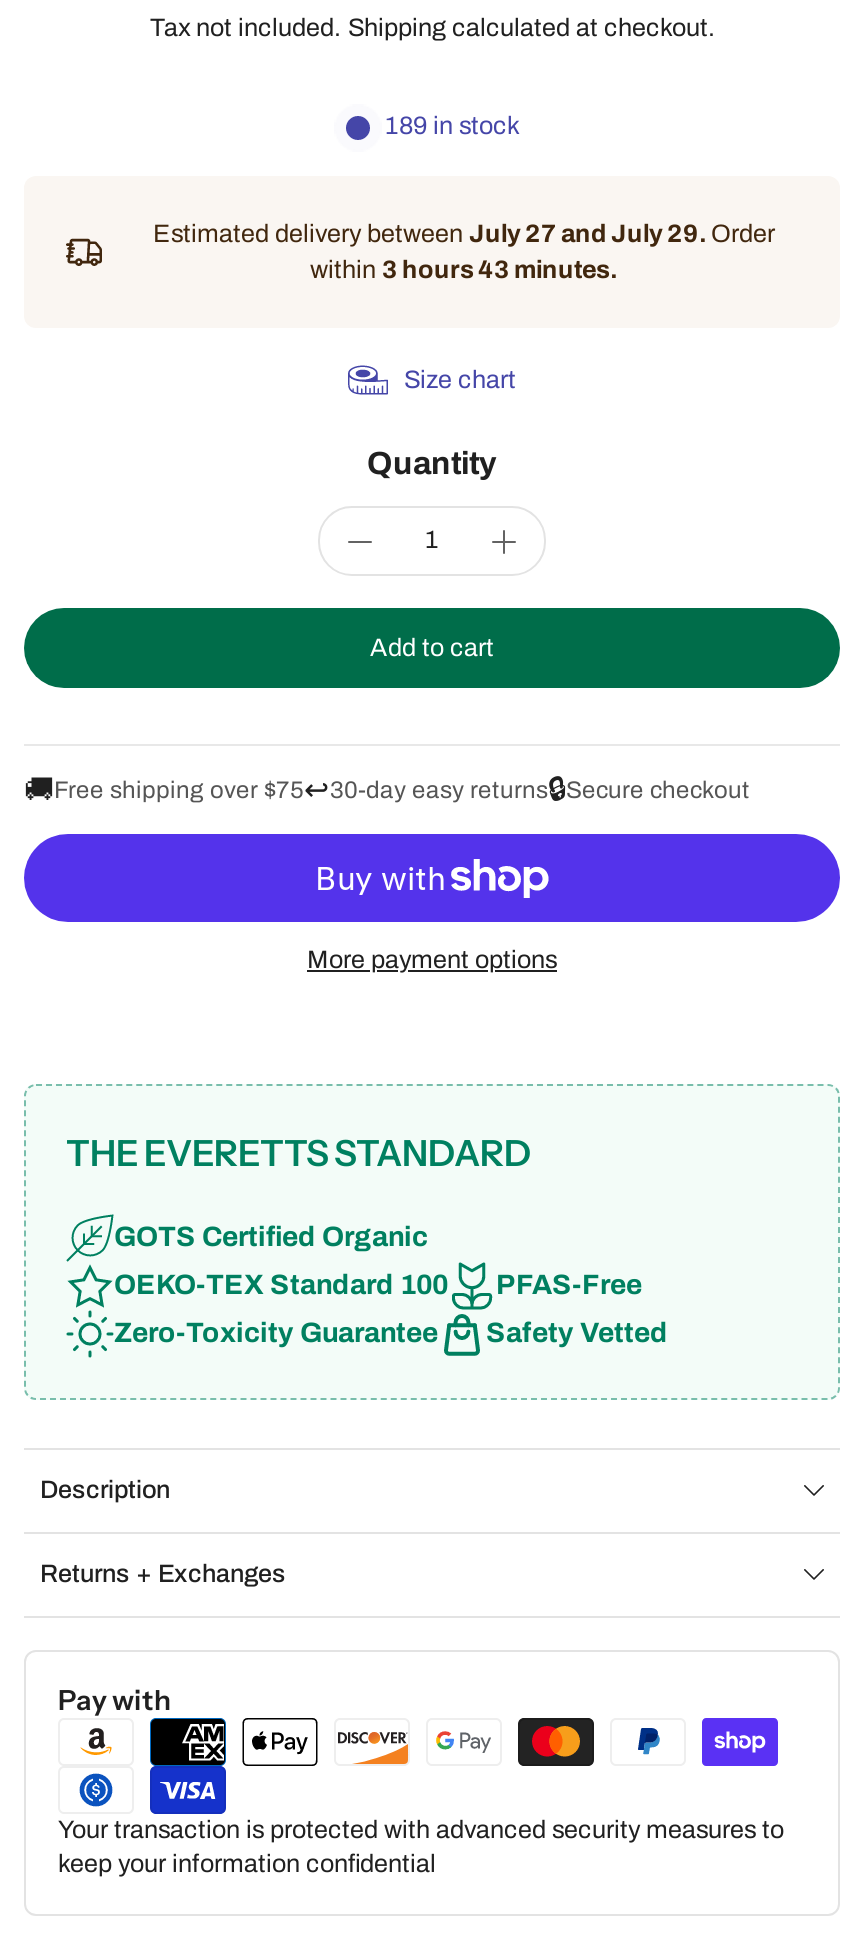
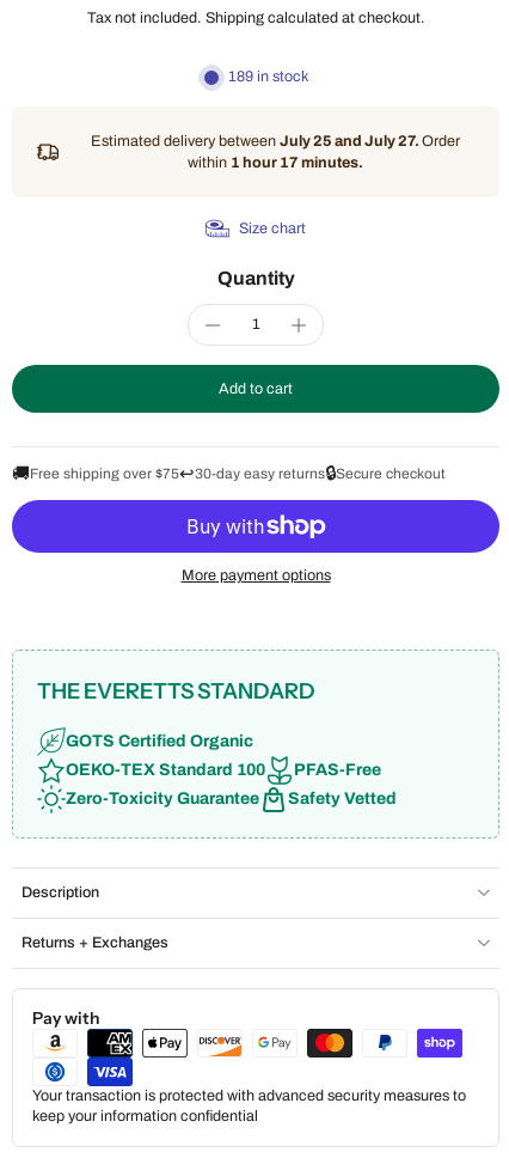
[153,220,775,248] Estimated delivery between July 27 and July 29. Order -> [90,133,459,150] Estimated delivery between July 25 and July 27. Order
[310,256,618,284] within 3 hours 43 minutes. -> [187,154,363,171] within 1 hour 17 minutes.

